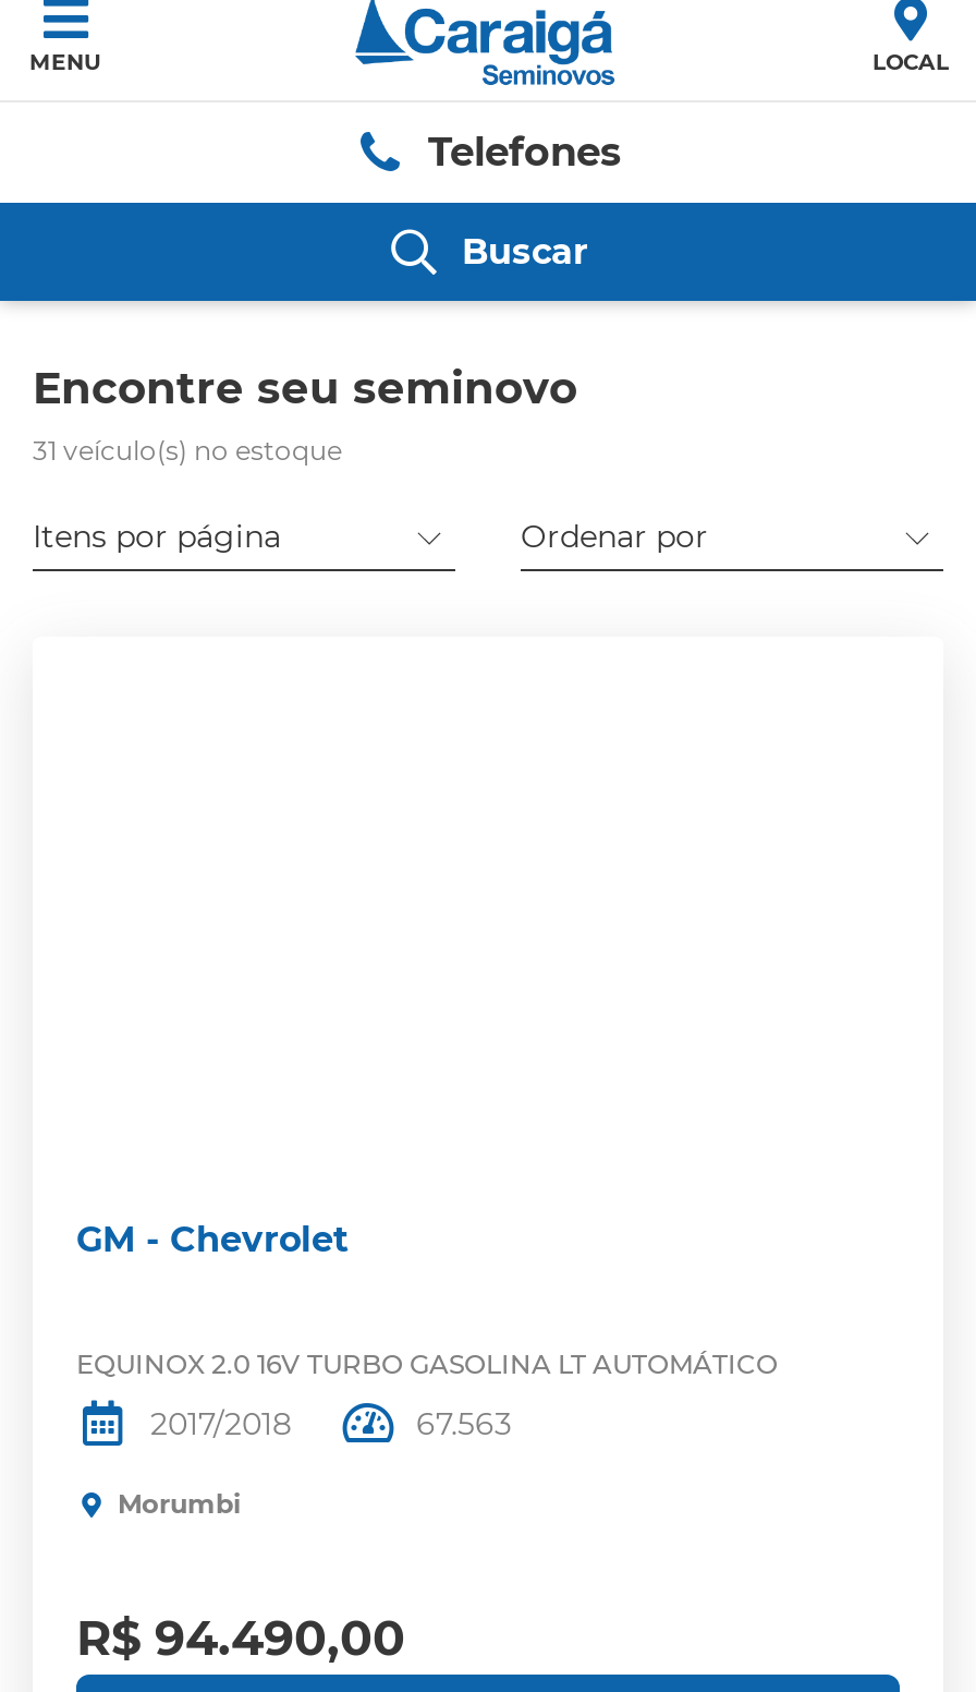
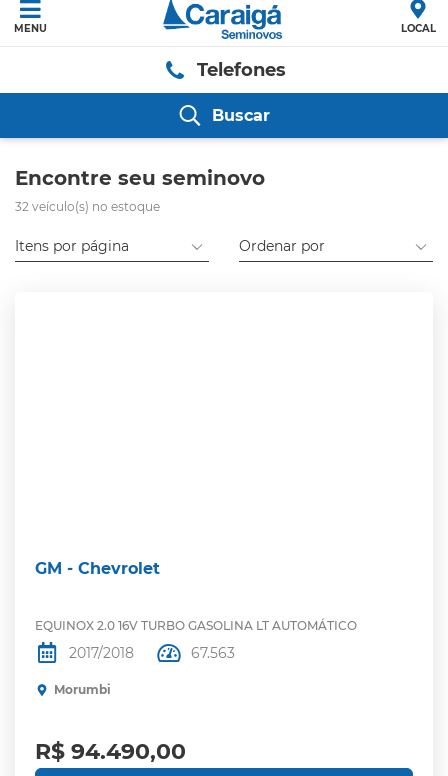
[33,434,342,467] 31 veículo(s) no estoque -> [15,199,160,214] 32 veículo(s) no estoque

